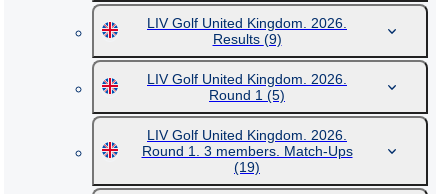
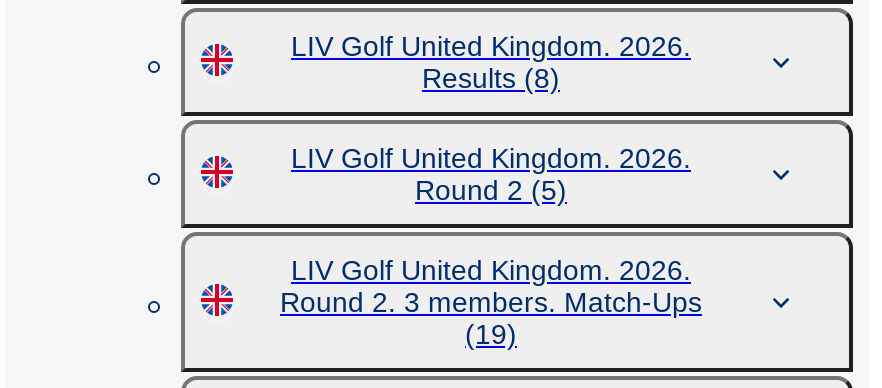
[212,31,281,47] Results (9) -> [422,62,560,94] Results (8)
[209,87,285,103] Round 1 (5) -> [415,174,567,206] Round 2 (5)
[141,143,352,159] Round 1. 3 members. Match-Ups -> [280,286,702,318] Round 2. 3 members. Match-Ups

